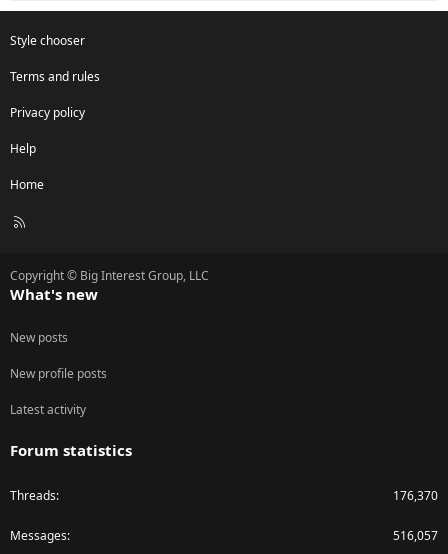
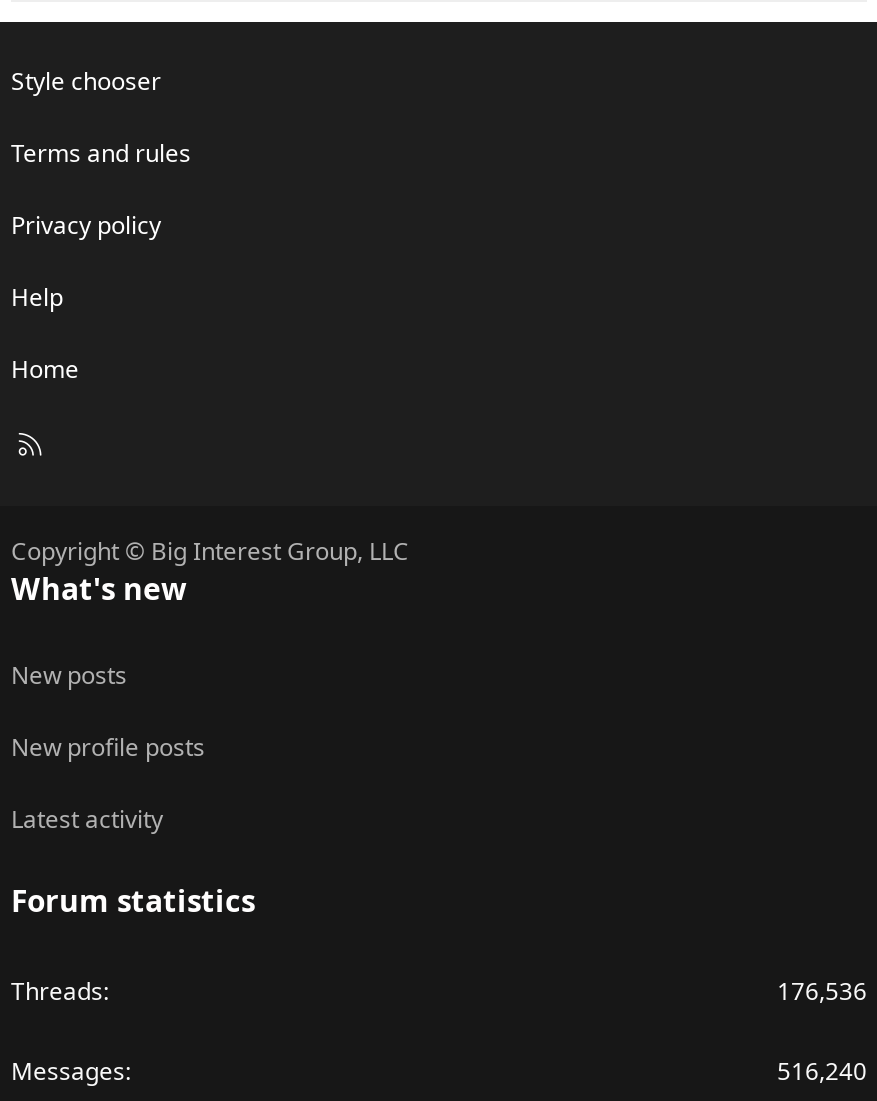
[393,487,438,504] 176,370 -> [777,975,867,1009] 176,536
[393,527,438,544] 516,057 -> [777,1055,867,1089] 516,240

